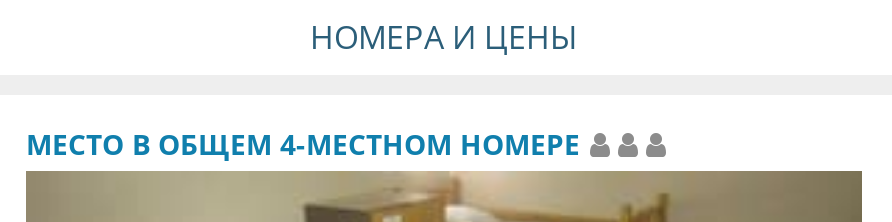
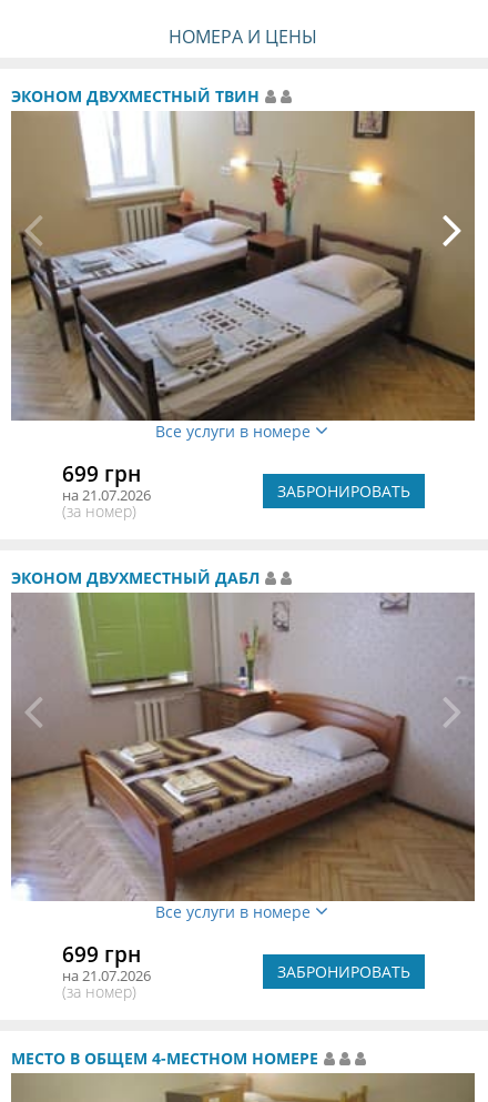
none -> [10,567,475,902] [image] | ЭКОНОМ ДВУХМЕСТНЫЙ ДАБЛ
none -> [11,85,475,422] [image] | ЭКОНОМ ДВУХМЕСТНЫЙ ТВИН
none -> [62,420,314,521] Все услуги в номере | 699 грн | на 21.07.2026 | (за номер)
none -> [62,901,314,1002] Все услуги в номере | 699 грн | на 21.07.2026 | (за номер)
none -> [277,480,410,501] ЗАБРОНИРОВАТЬ
none -> [277,961,410,982] ЗАБРОНИРОВАТЬ

